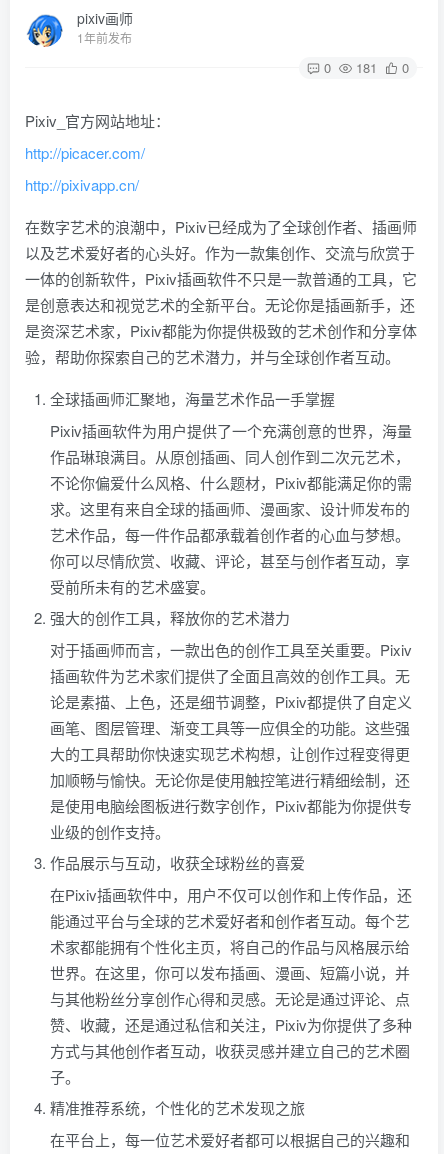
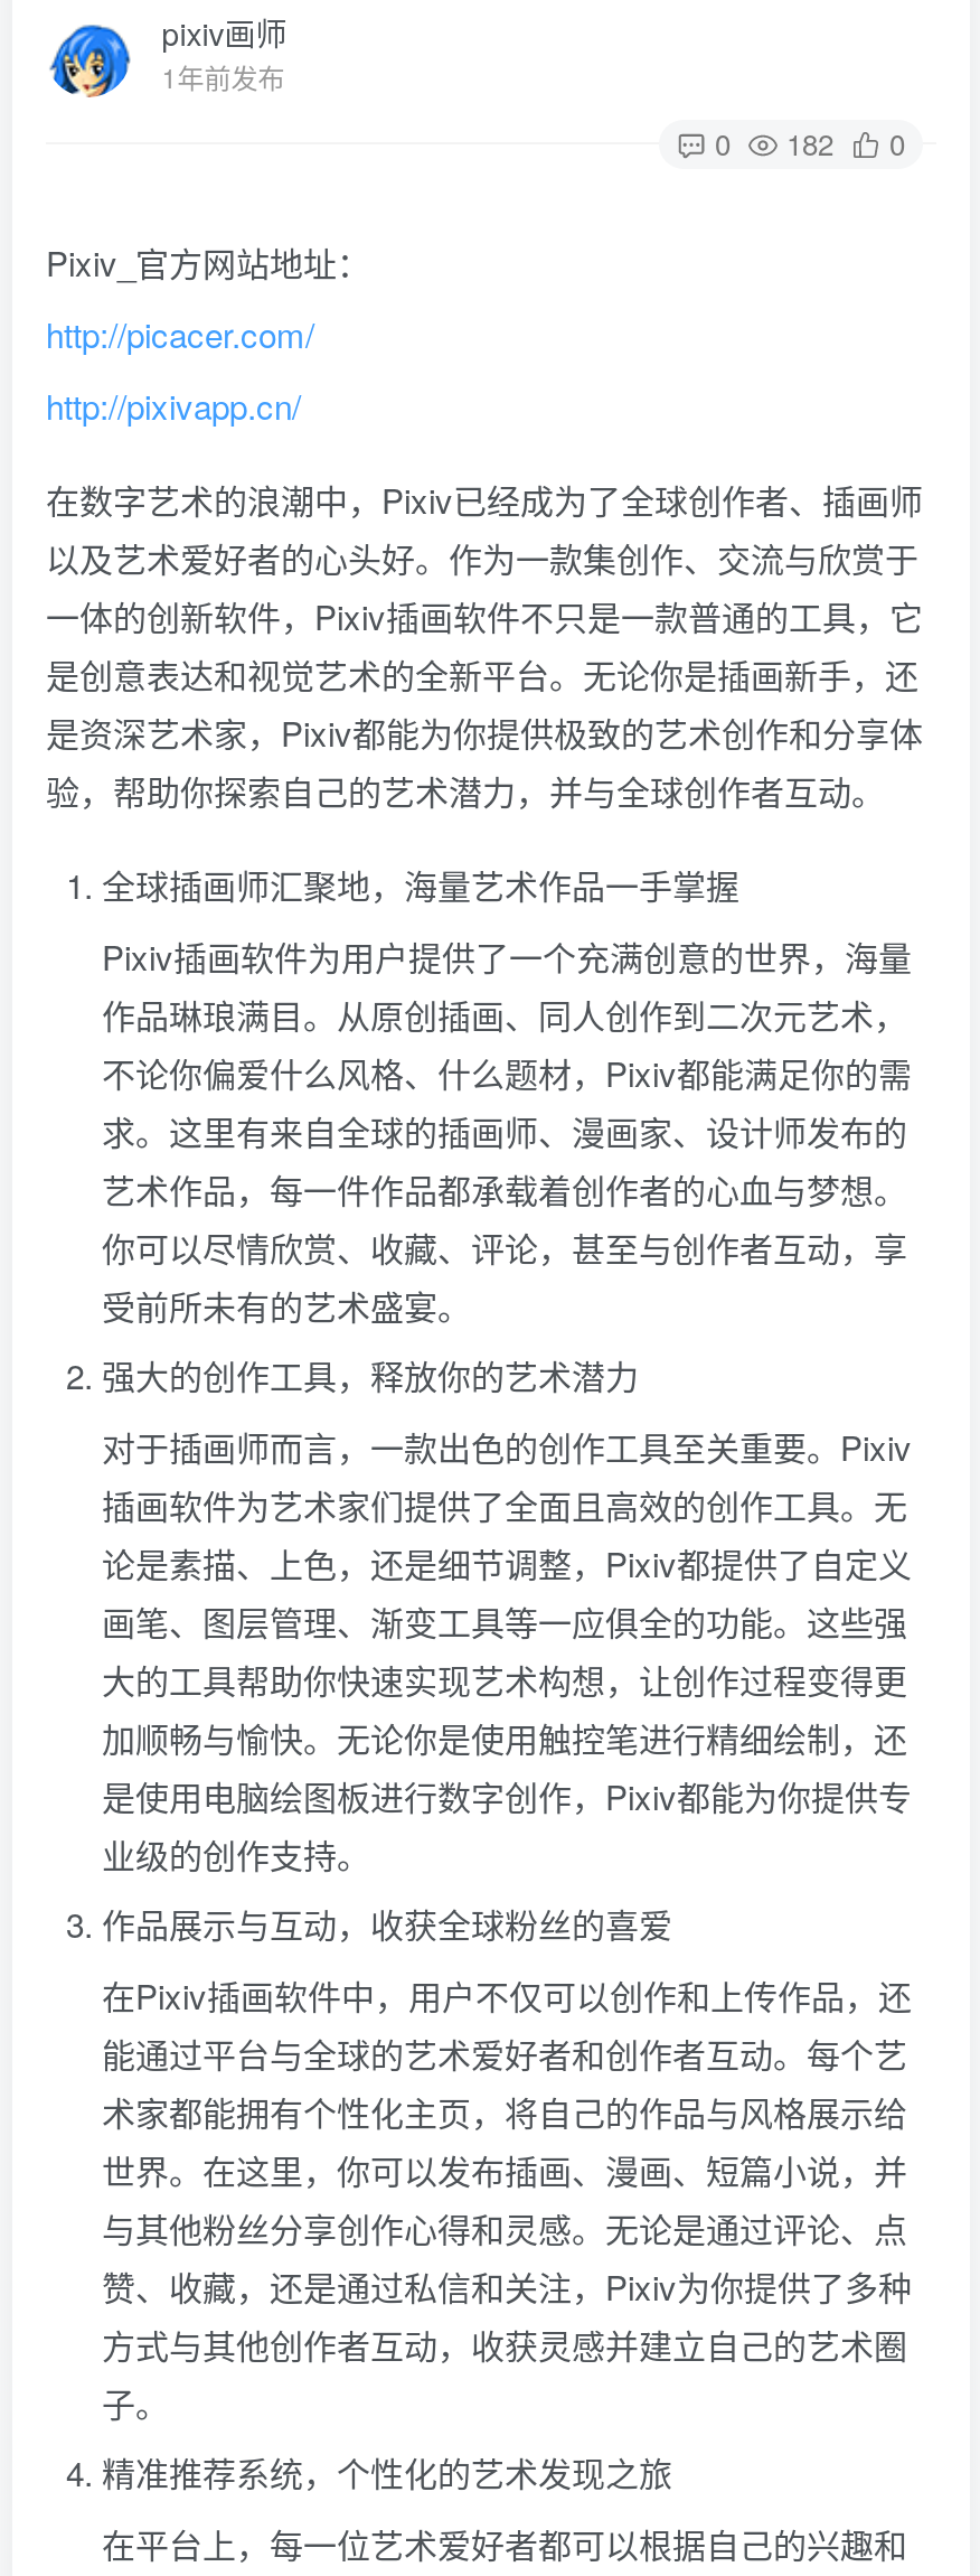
[320,58,409,77] 0 181 0 -> [706,122,905,165] 0 182 0

